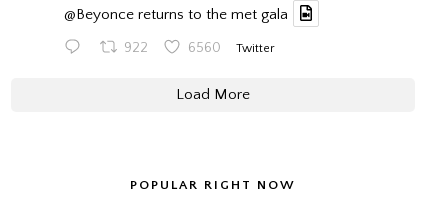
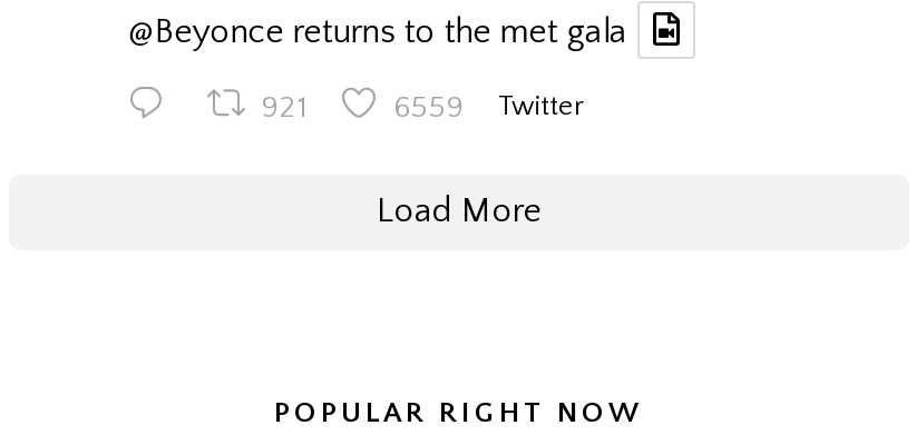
[124,40,148,56] 922 -> [262,90,306,125] 921
[187,40,274,56] 6560 Twitter -> [393,90,585,125] 6559 Twitter

